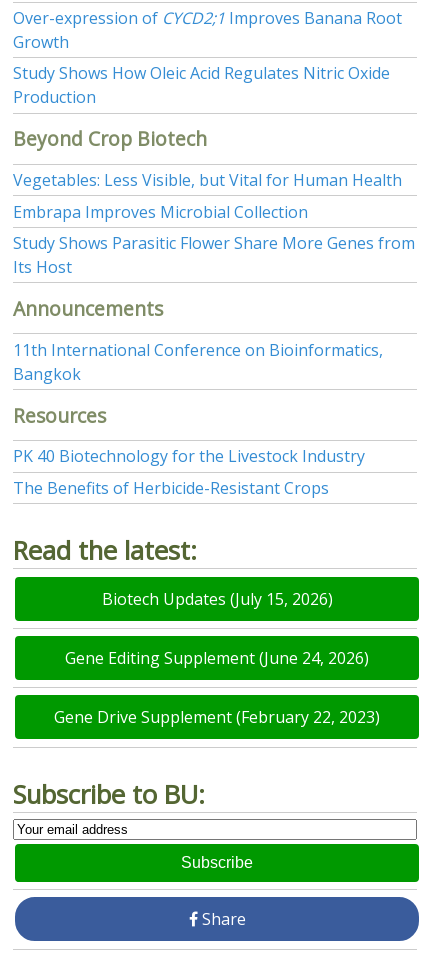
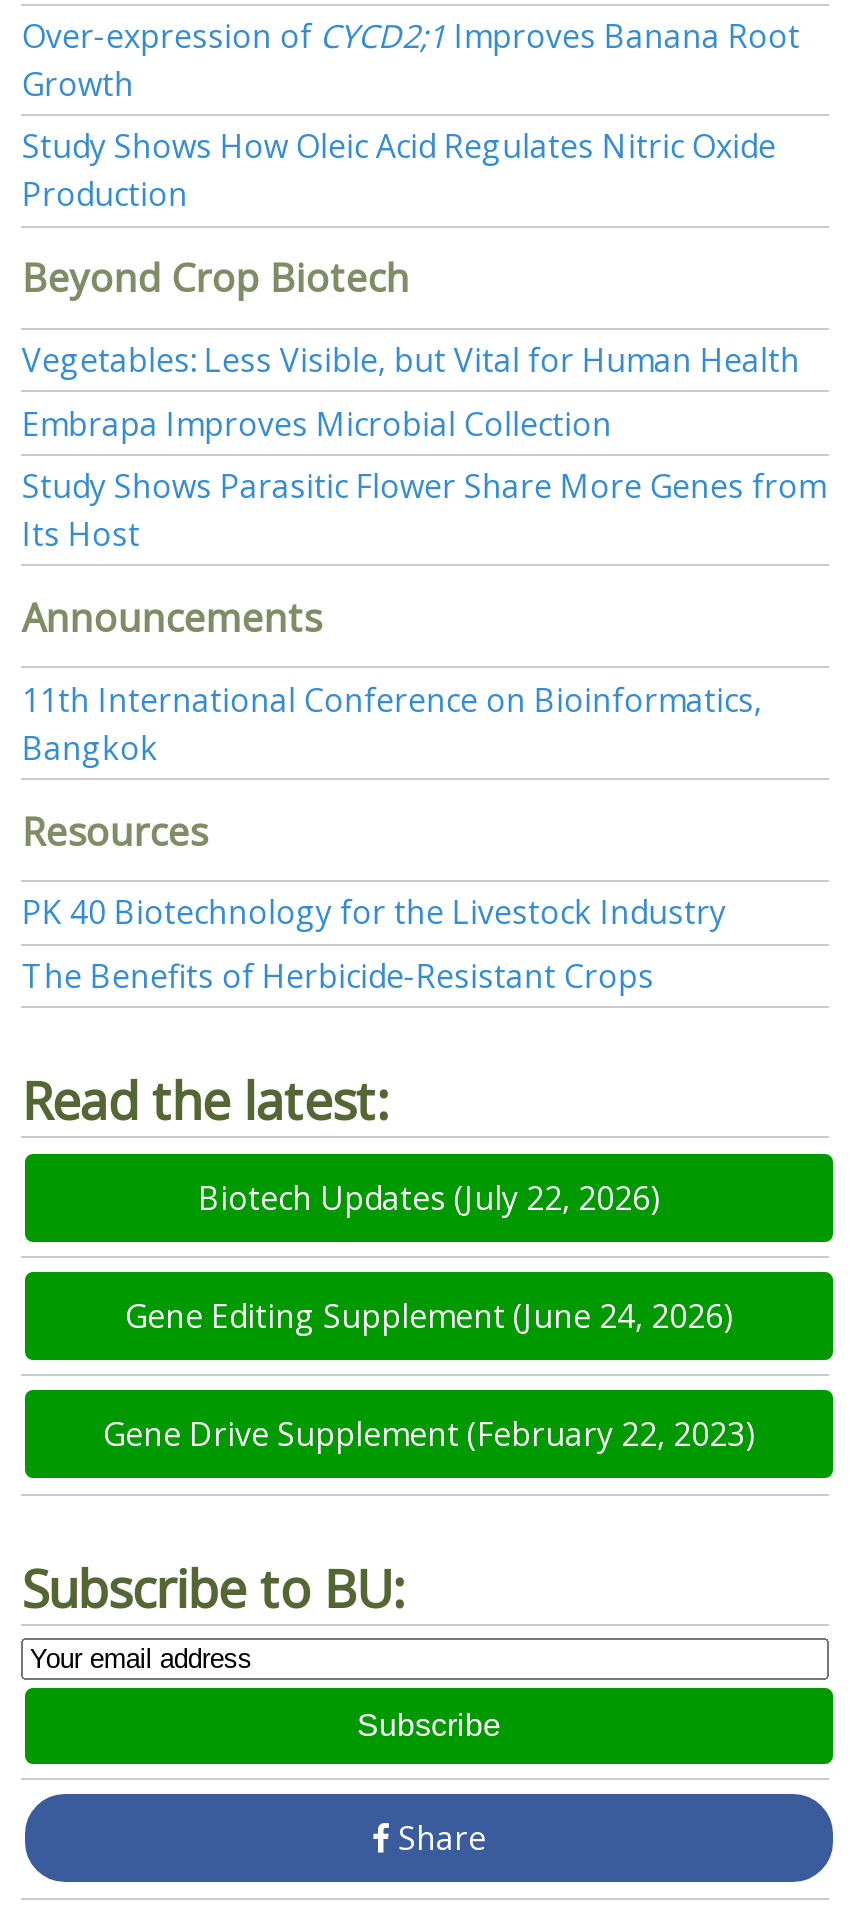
[101,588,332,610] Biotech Updates (July 15, 2026) -> [198,1175,660,1219] Biotech Updates (July 22, 2026)

